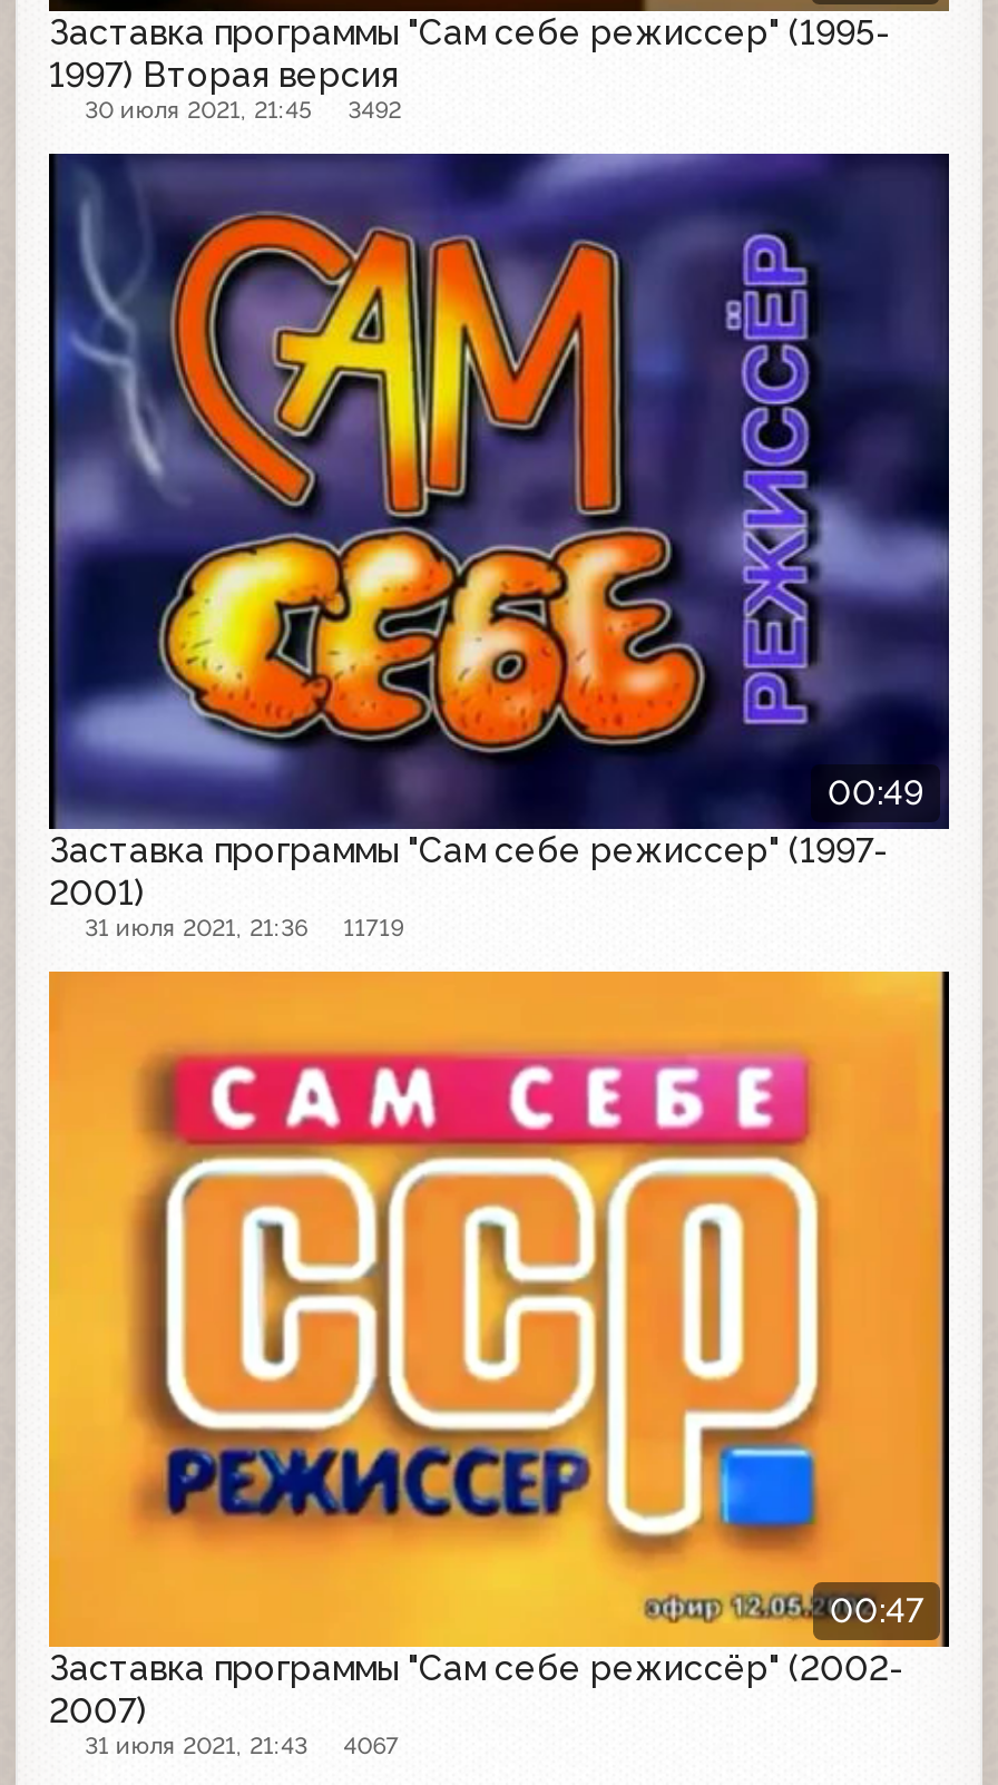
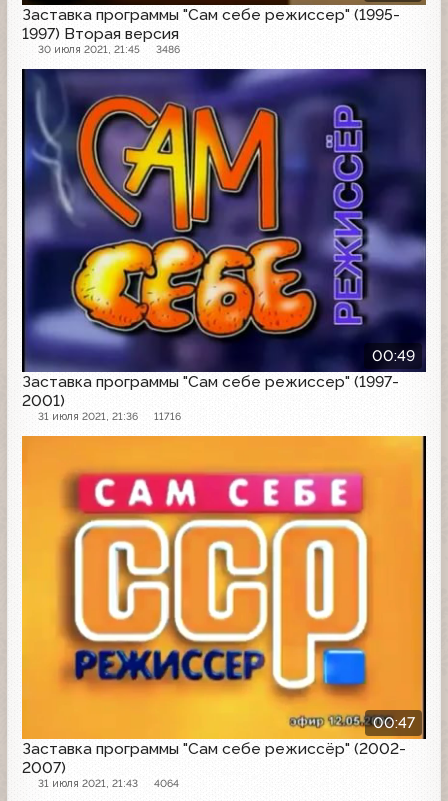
[85,97,401,124] 30 июля 2021, 21:45 3492 -> [38,43,180,55] 30 июля 2021, 21:45 3486
[85,915,404,942] 31 июля 2021, 21:36 11719 -> [38,410,181,422] 31 июля 2021, 21:36 11716
[85,1733,399,1759] 31 июля 2021, 21:43 4067 -> [38,777,179,789] 31 июля 2021, 21:43 4064

